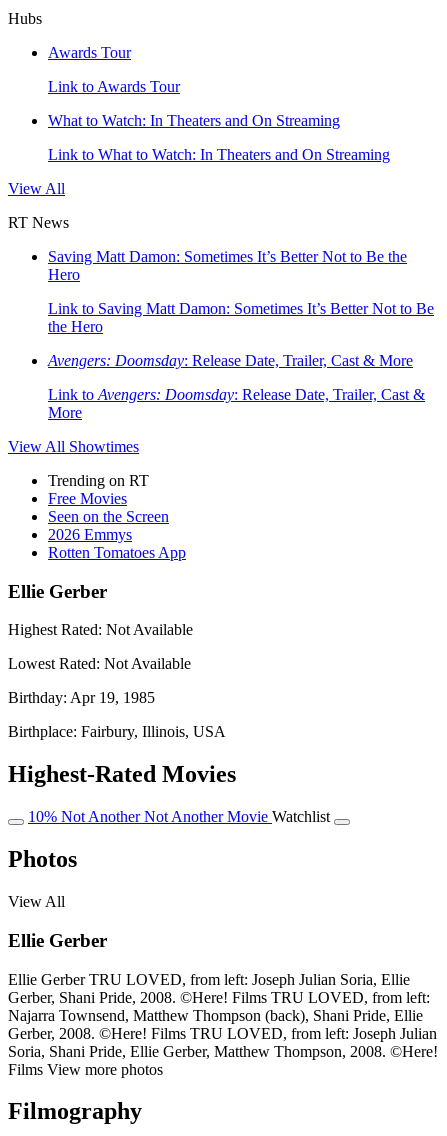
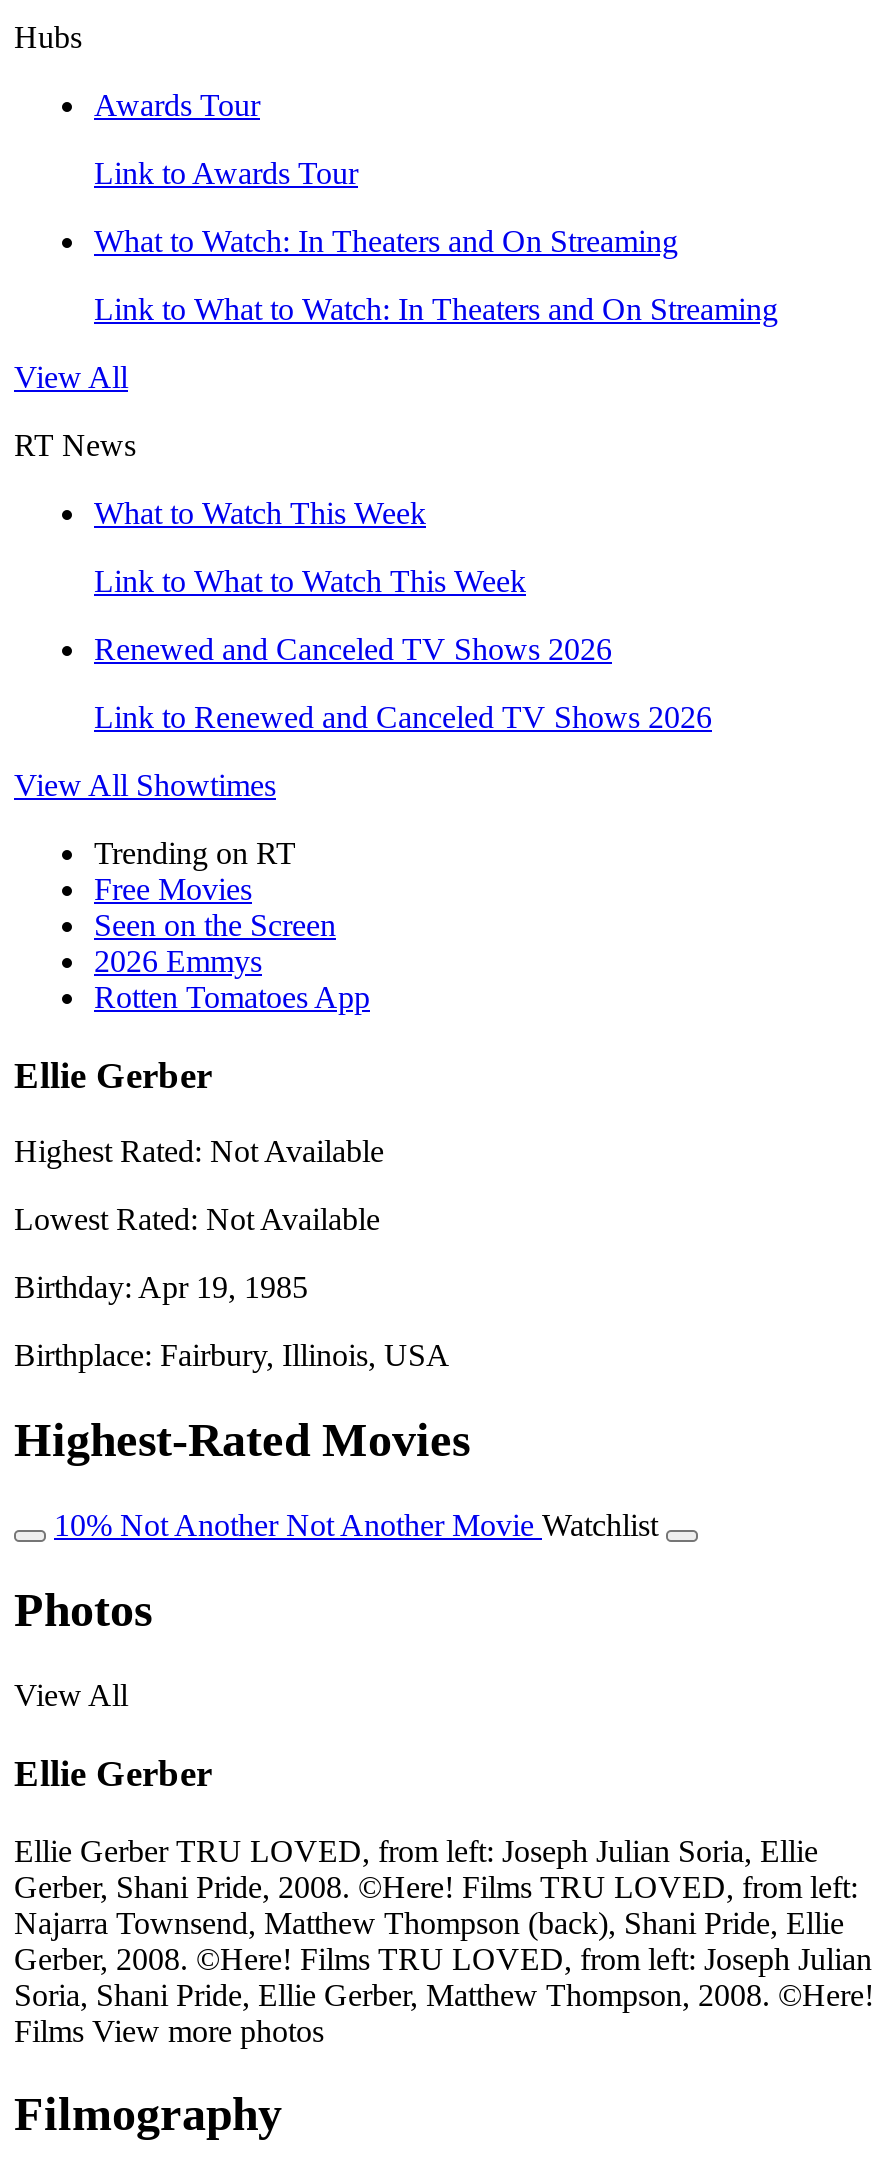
[48,248,407,283] Saving Matt Damon: Sometimes It’s Better Not to Be the | Hero -> [94,496,426,530] What to Watch This Week
[48,300,434,335] Link to Saving Matt Damon: Sometimes It’s Better Not to Be | the Hero -> [94,564,526,598] Link to What to Watch This Week
[48,352,413,369] Avengers: Doomsday: Release Date, Trailer, Cast & More -> [94,632,612,666] Renewed and Canceled TV Shows 2026
[48,386,425,421] Link to Avengers: Doomsday: Release Date, Trailer, Cast & | More -> [94,700,712,734] Link to Renewed and Canceled TV Shows 2026

